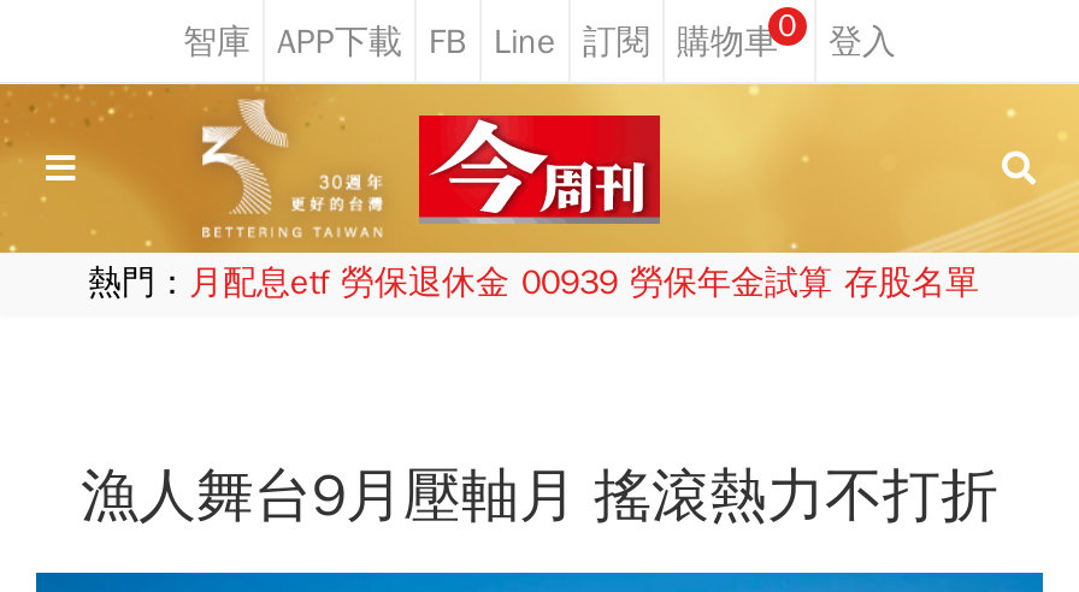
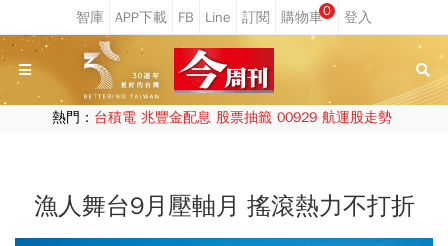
[88,262,979,303] 熱門：月配息etf 勞保退休金 00939 勞保年金試算 存股名單 -> [51,109,391,126] 熱門：台積電 兆豐金配息 股票抽籤 00929 航運股走勢

